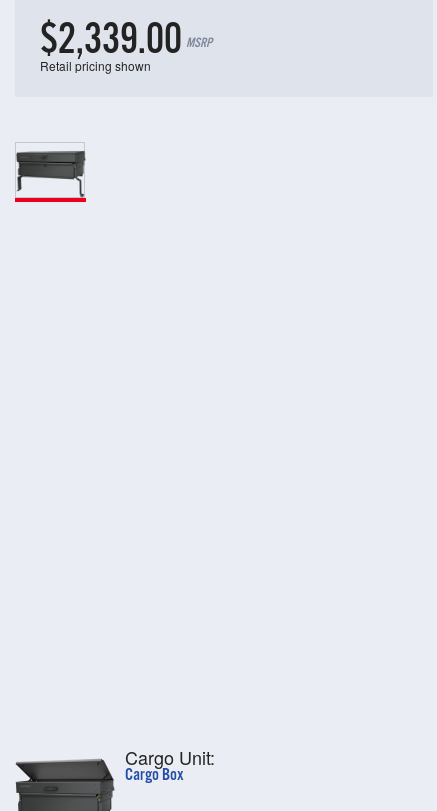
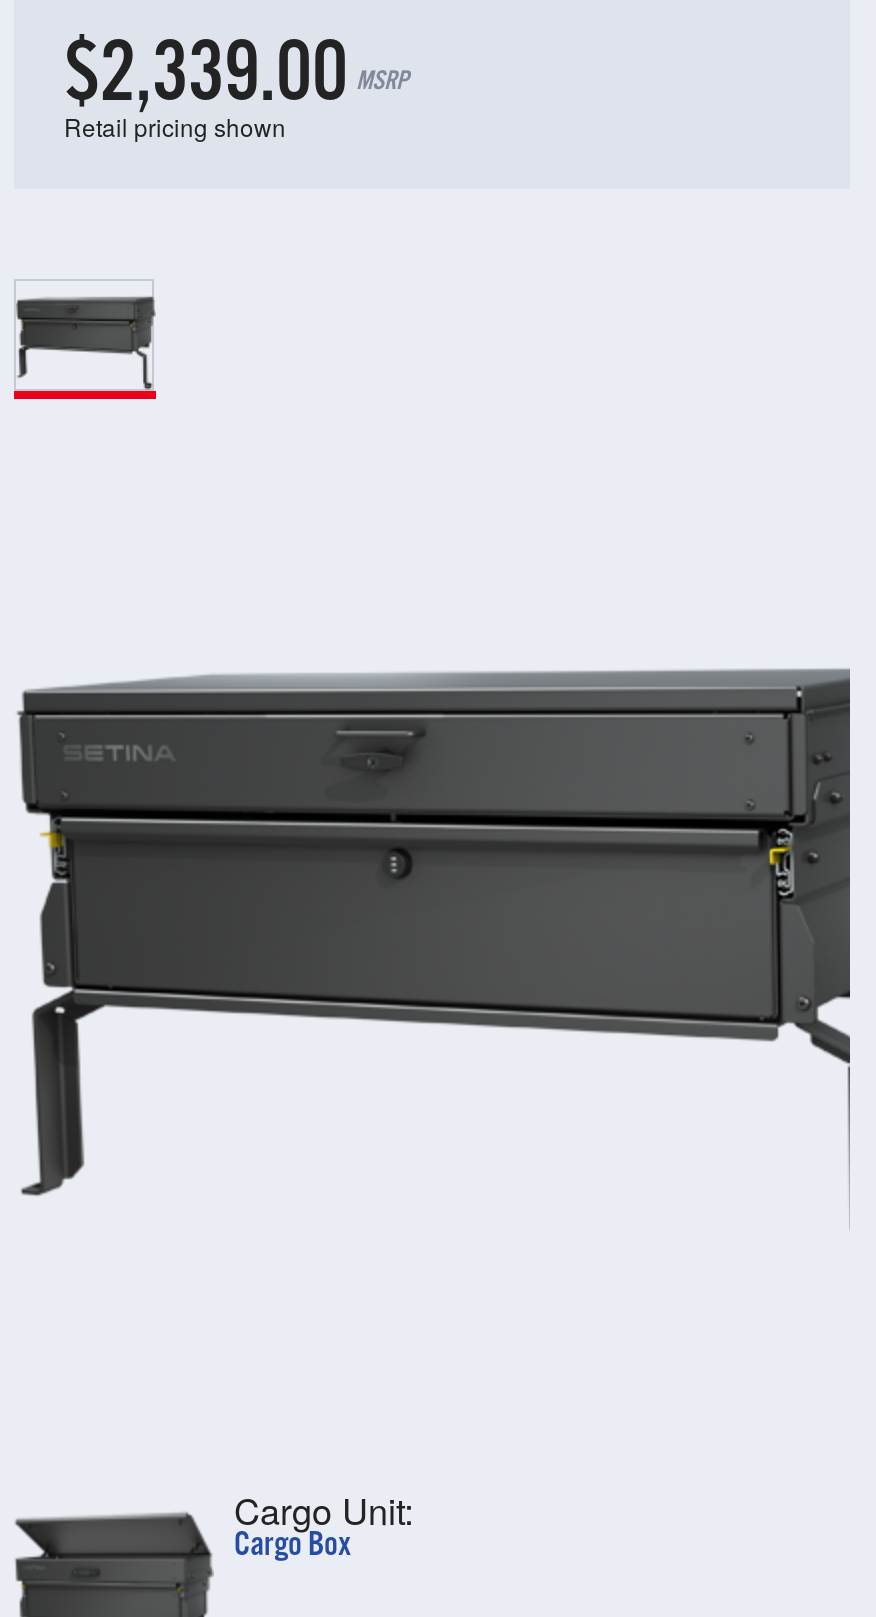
none -> [16,667,852,1197] [image]

